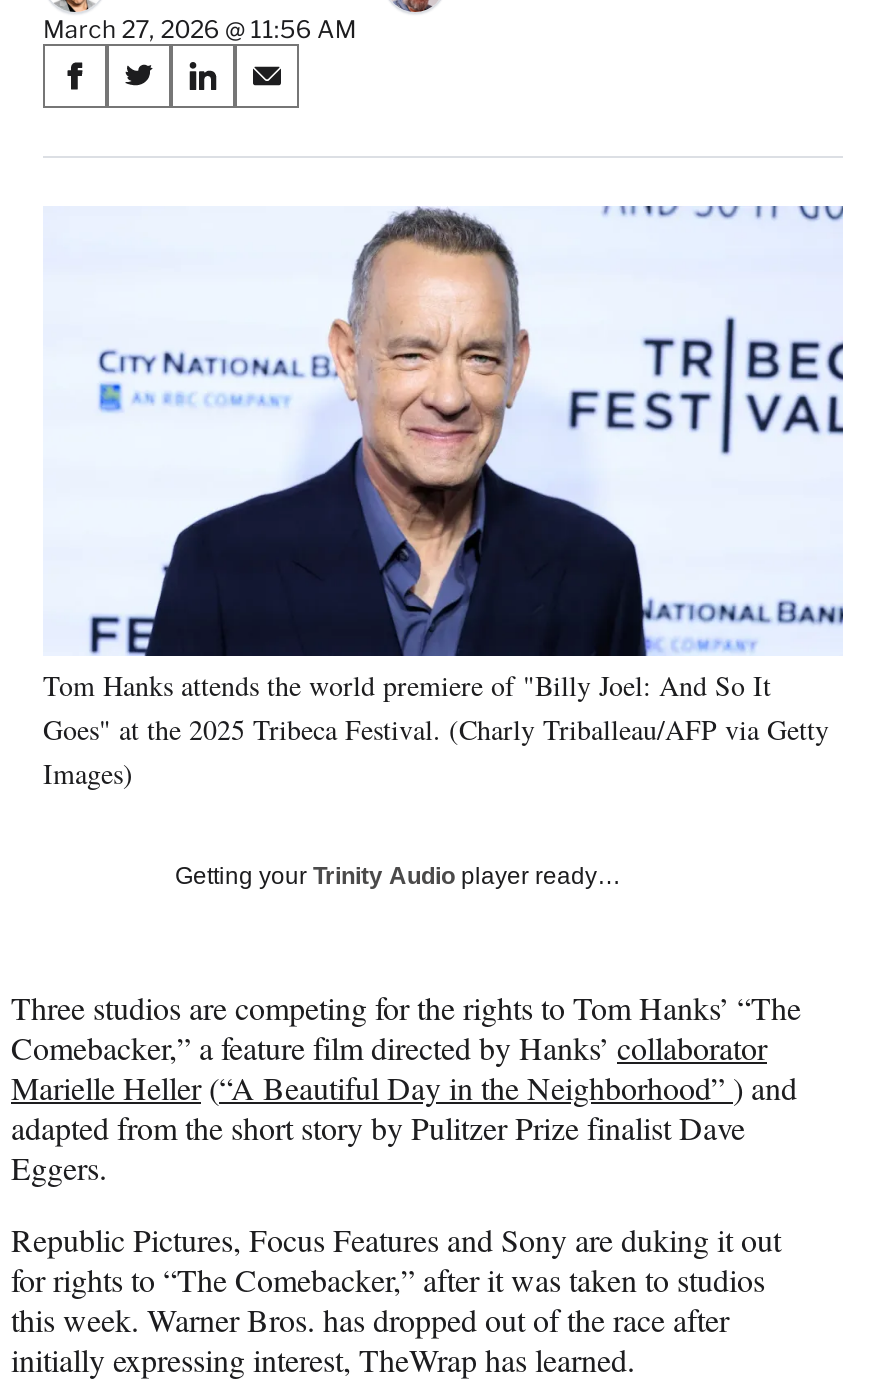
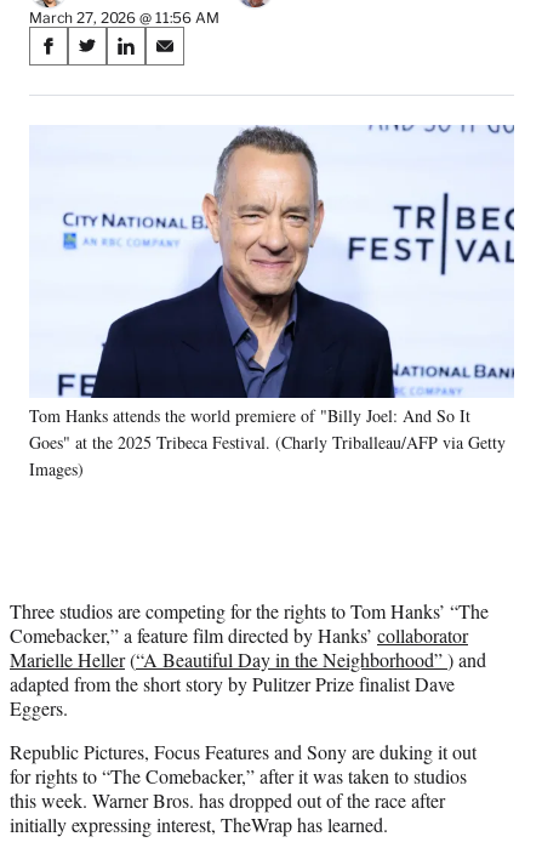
[175,861,621,889] Getting your Trinity Audio player ready… -> none

